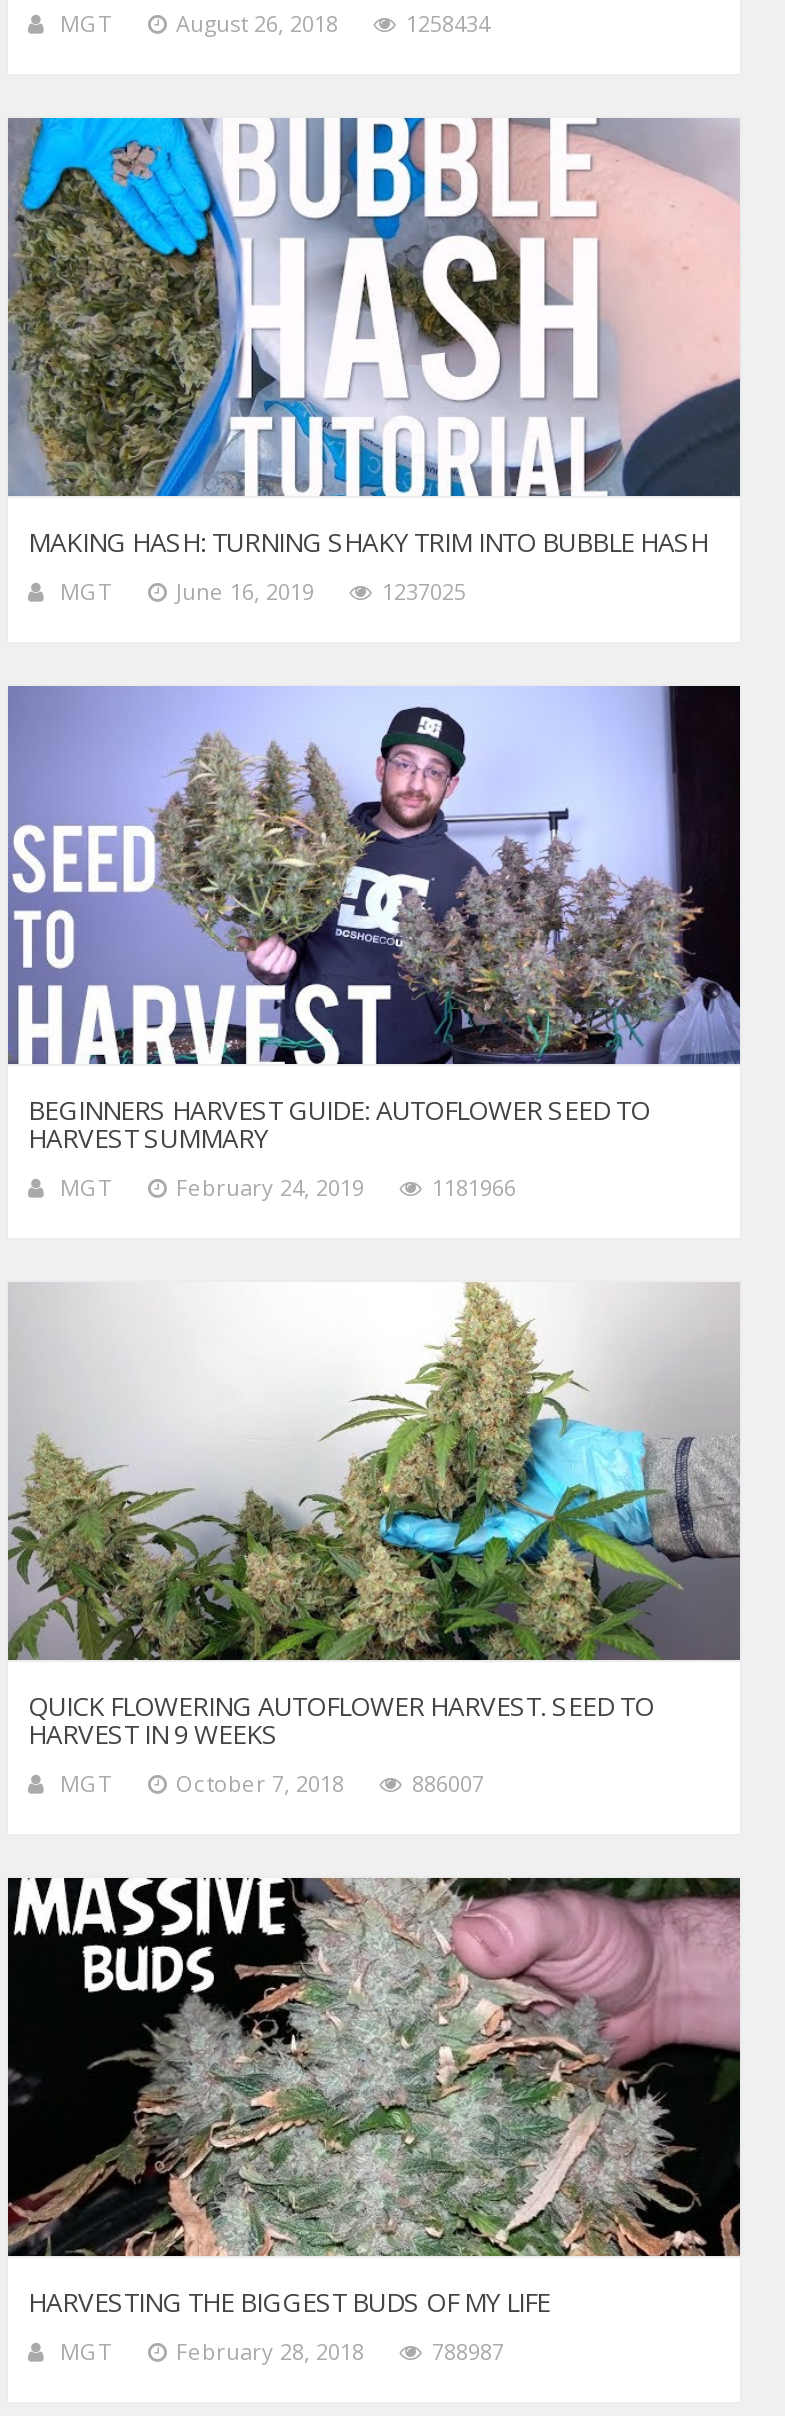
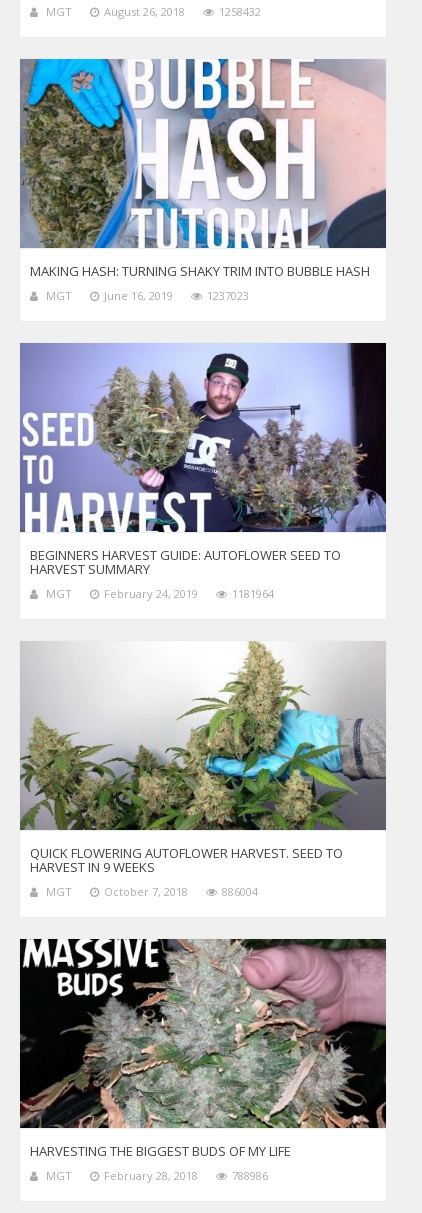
[406,8,490,38] 1258434 -> [219,4,261,19] 1258432
[382,576,466,606] 1237025 -> [207,288,249,303] 1237023
[432,1172,516,1202] 1181966 -> [232,586,274,601] 1181964
[412,1768,484,1798] 886007 -> [222,884,258,899] 886004
[432,2336,504,2366] 788987 -> [232,1168,268,1183] 788986

